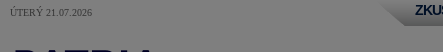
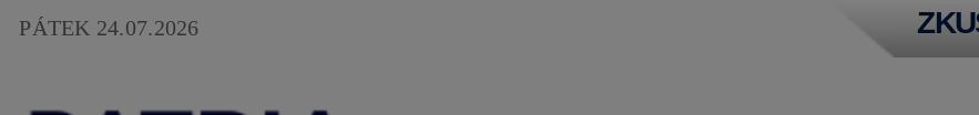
[10,7,92,18] ÚTERÝ 21.07.2026 -> [19,15,198,40] PÁTEK 24.07.2026

